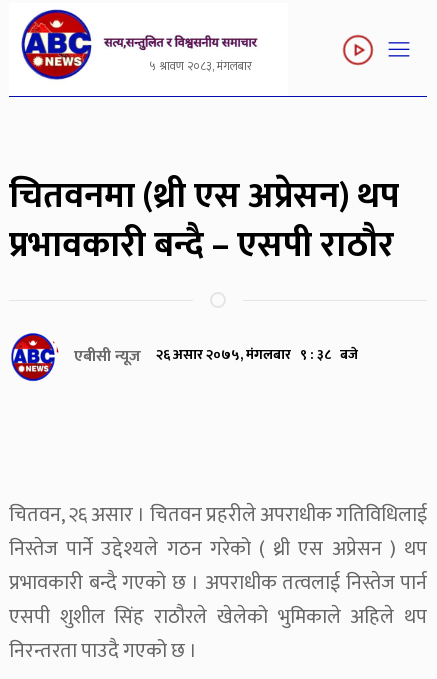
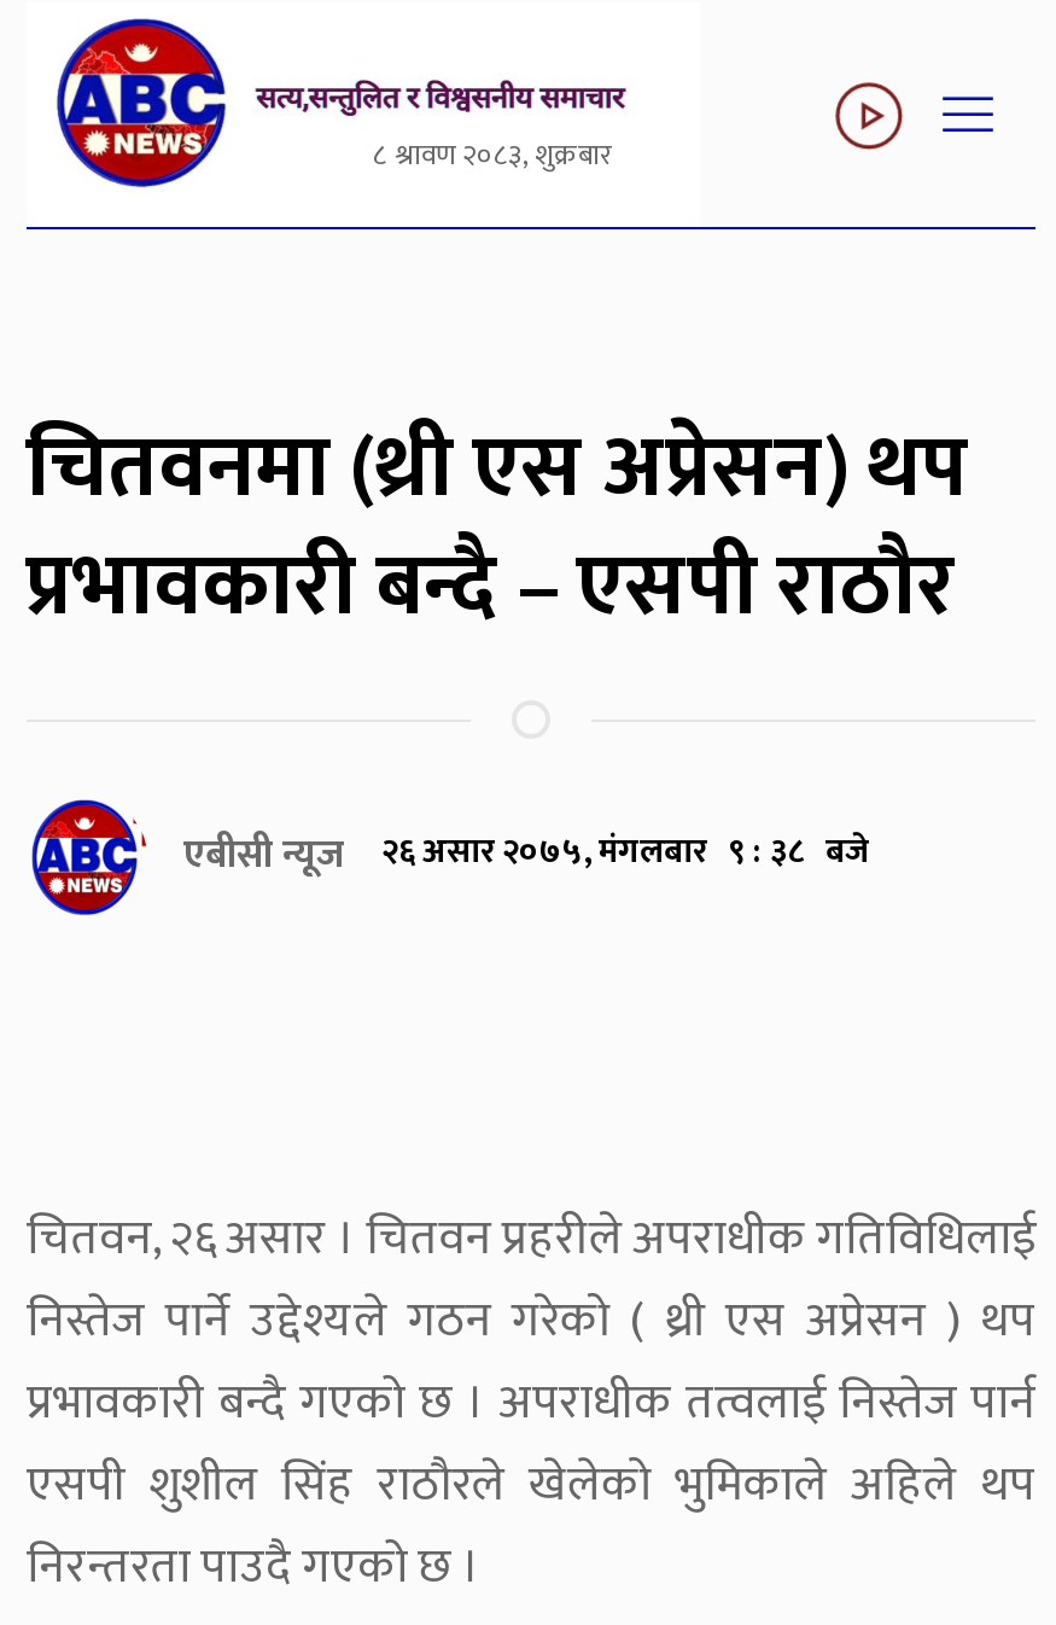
[148,56,251,76] ५ श्रावण २०८३, मंगलबार -> [373,131,612,179] ८ श्रावण २०८३, शुक्रबार

